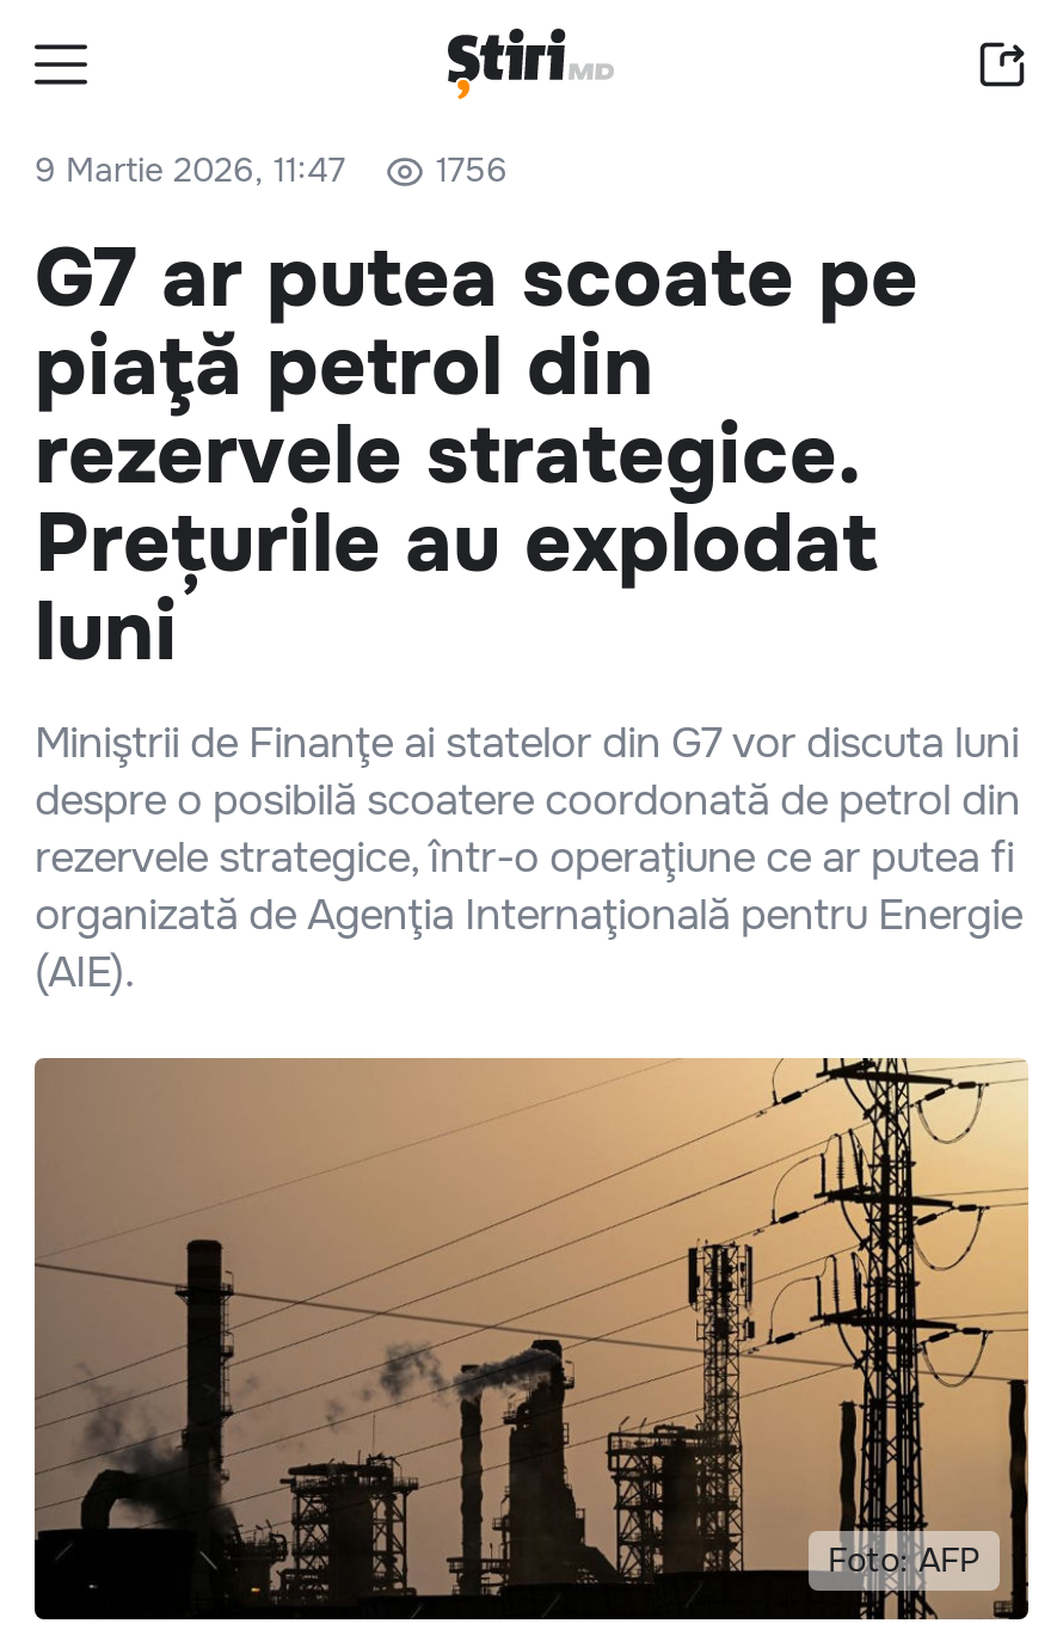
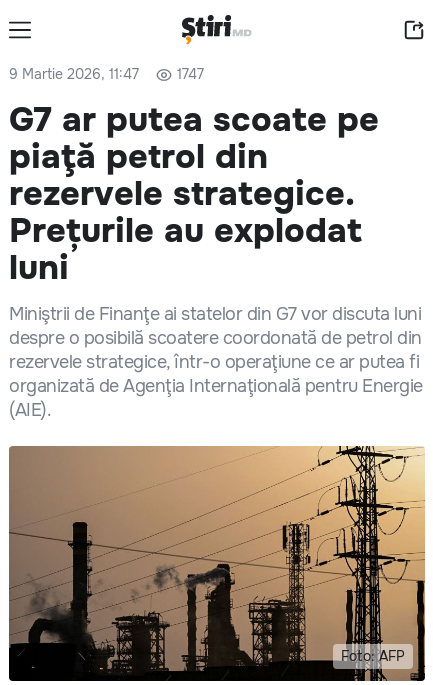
[436,148,508,191] 1756 -> [177,65,204,83] 1747

